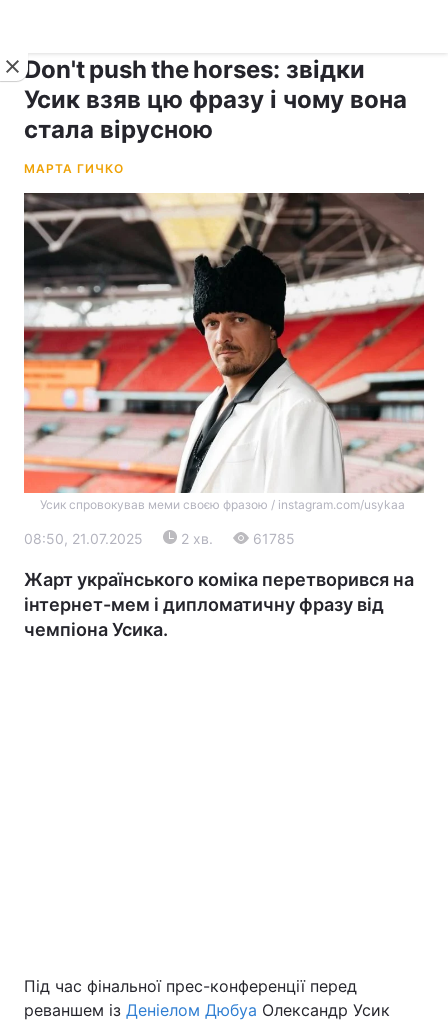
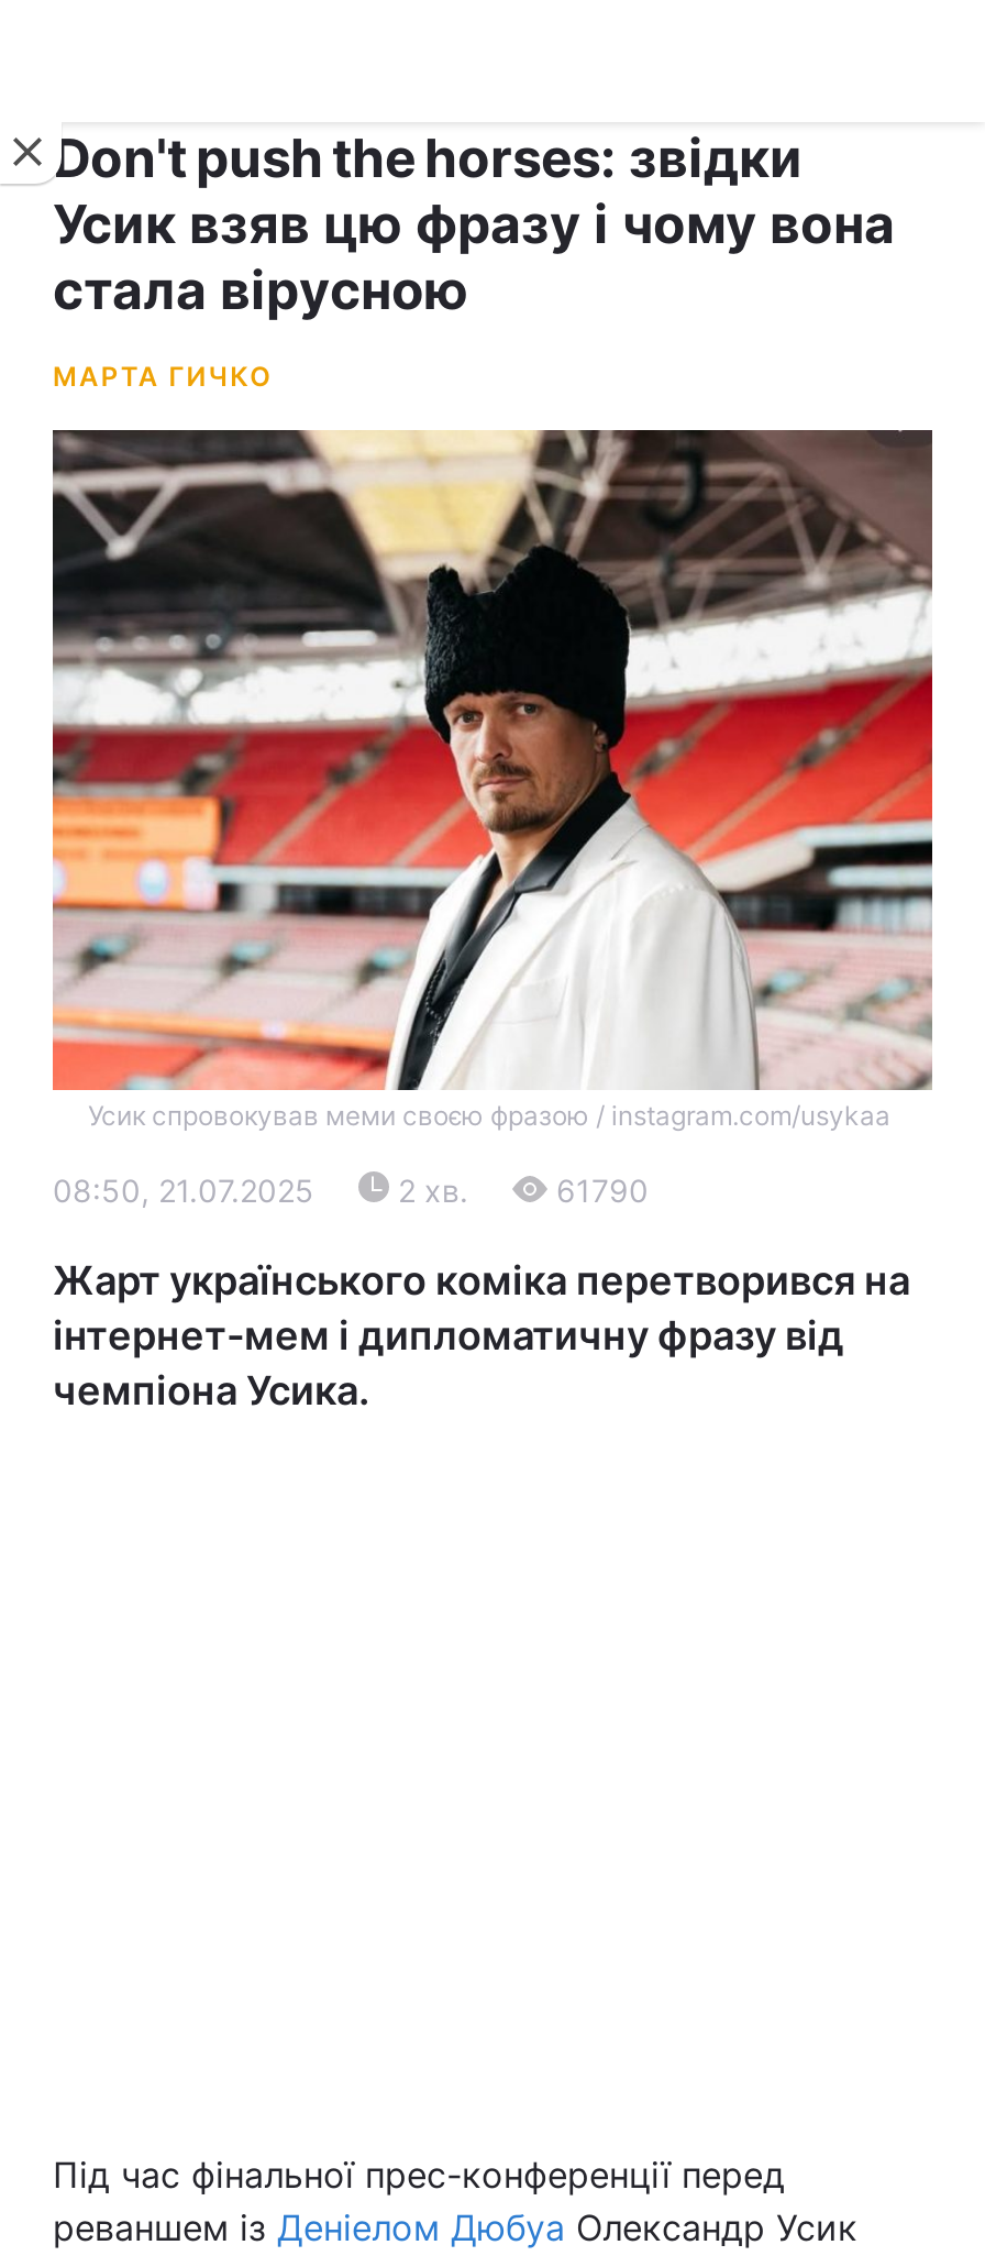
[249,530,295,547] 61785 -> [547,1171,649,1209] 61790

